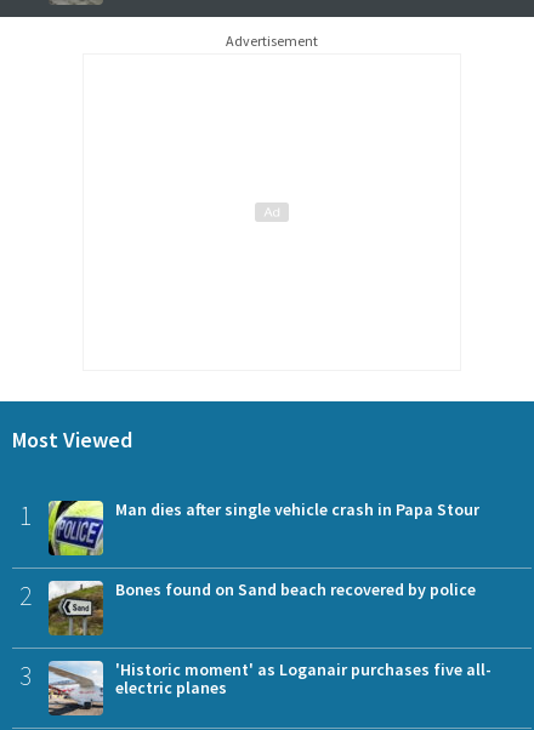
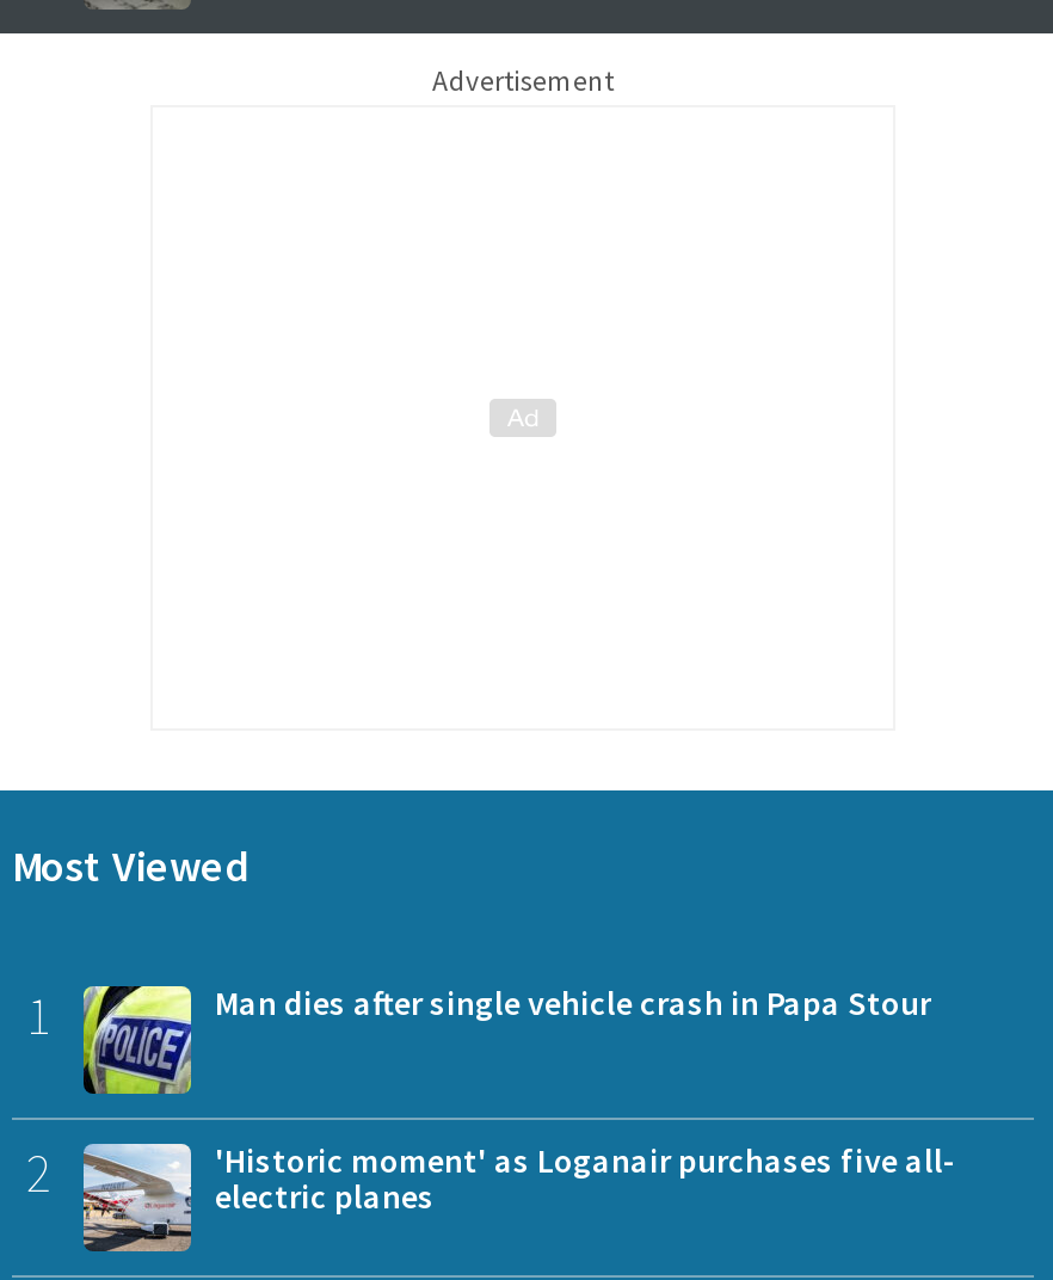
[19,579,476,693] [image] | Bones found on Sand beach recovered by police | 3 -> none

